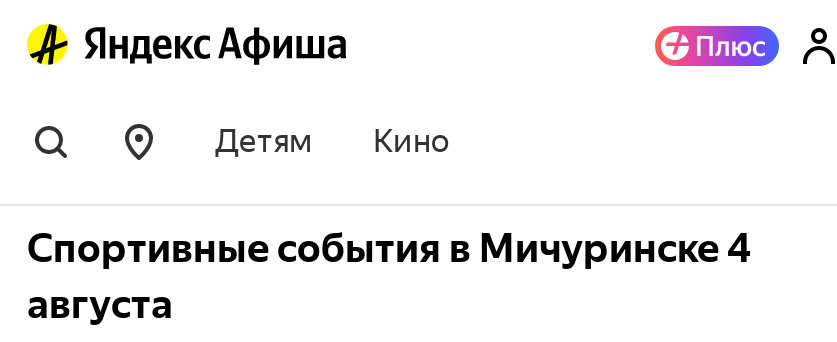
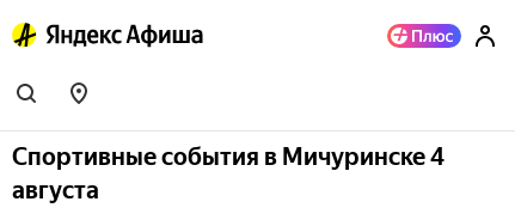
[215,122,449,160] Детям | Кино -> none

